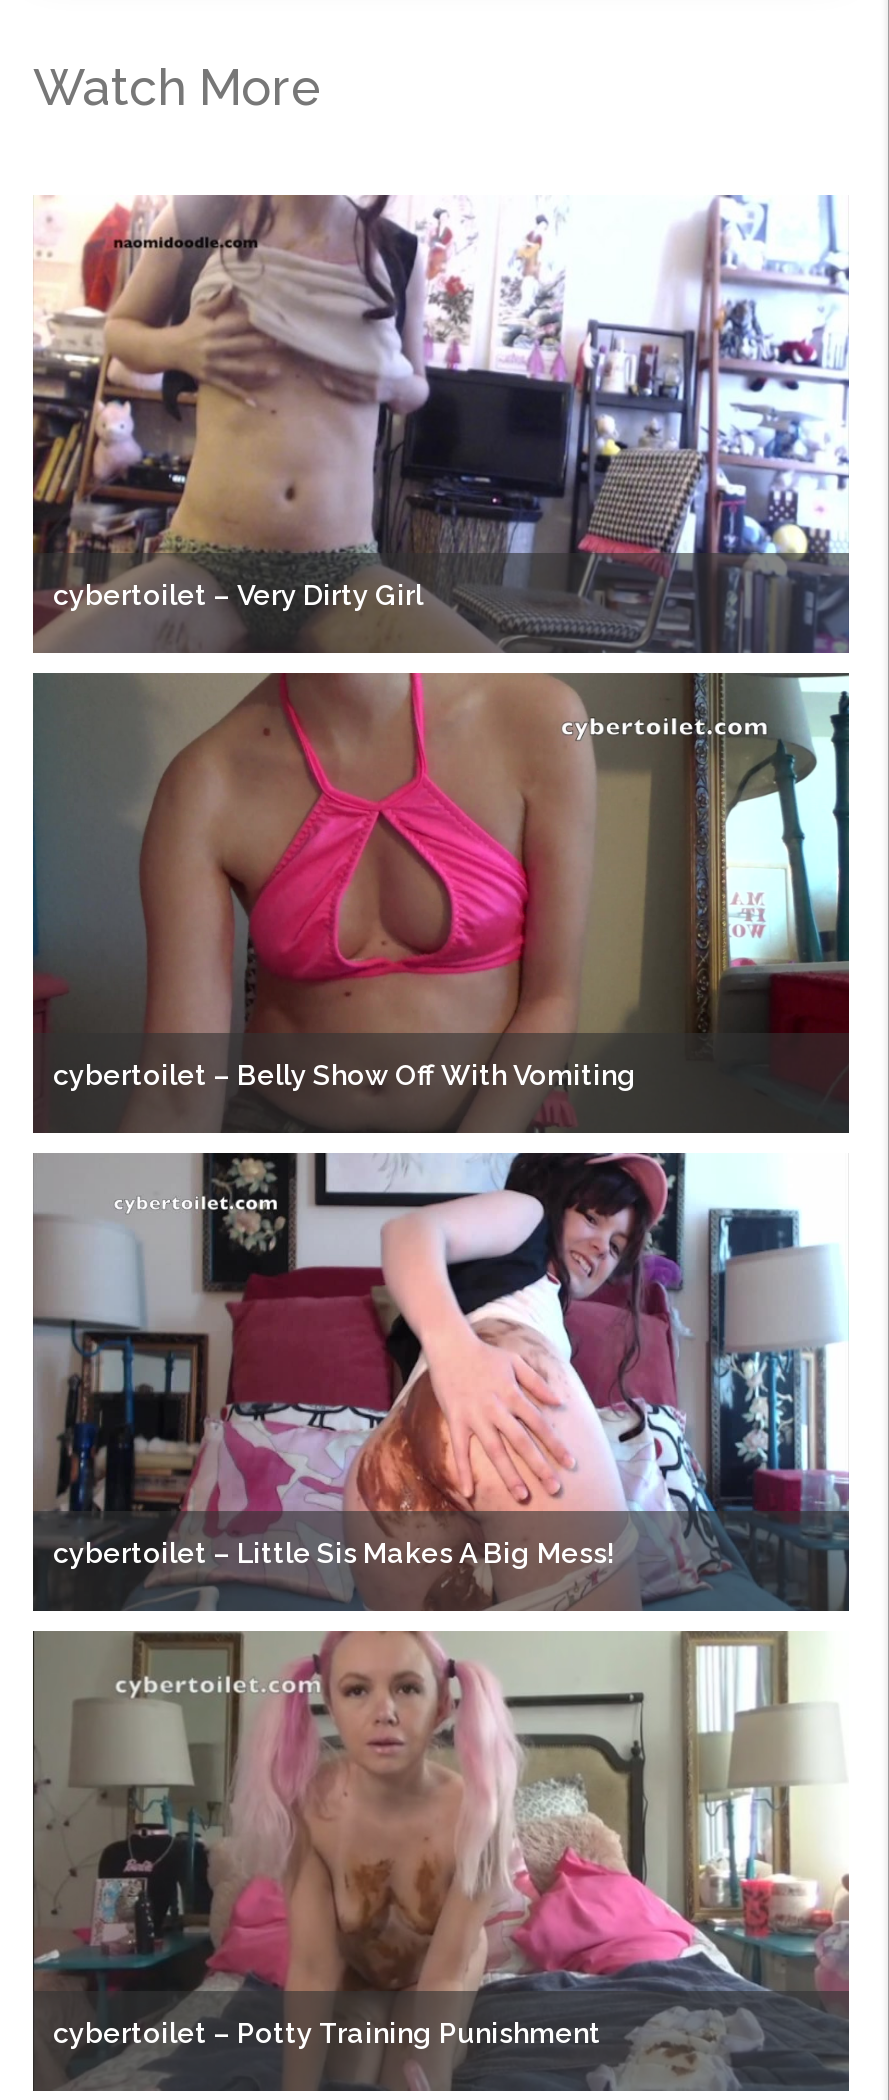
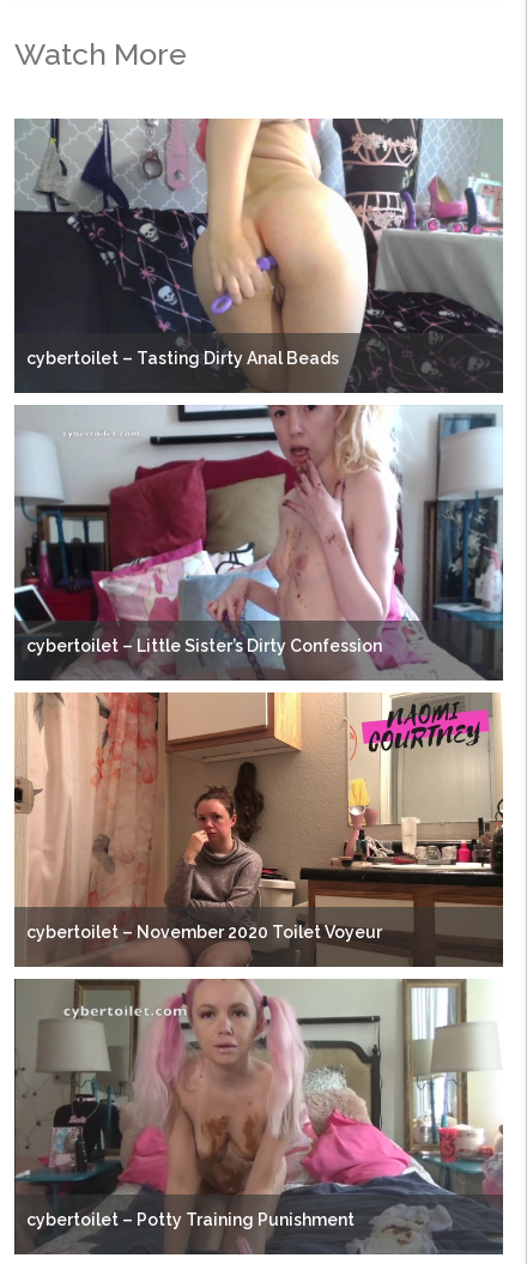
[31,193,849,653] [image] | cybertoilet – Very Dirty Girl -> [13,117,504,393] [image] | cybertoilet – Tasting Dirty Anal Beads
[31,671,851,1133] [image] | cybertoilet – Belly Show Off With Vomiting -> [13,404,504,681] [image] | cybertoilet – Little Sister’s Dirty Confession
[31,1151,851,1611] [image] | cybertoilet – Little Sis Makes A Big Mess! -> [13,691,504,967] [image] | cybertoilet – November 2020 Toilet Voyeur

